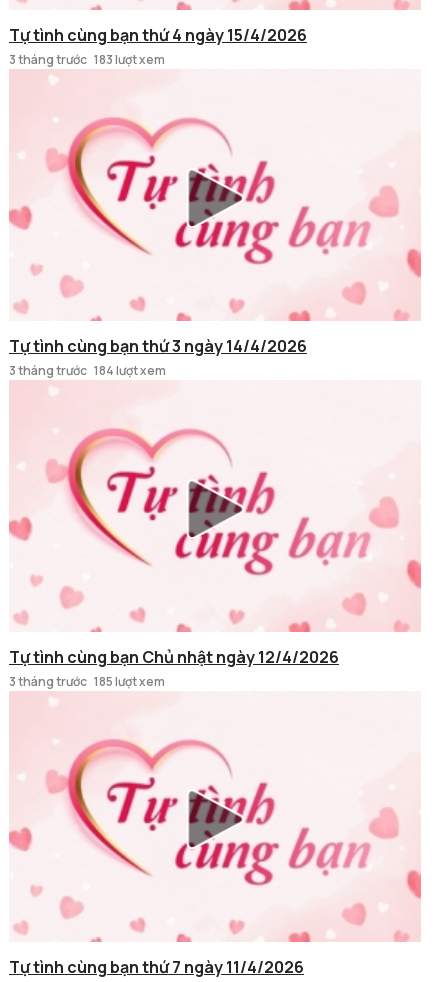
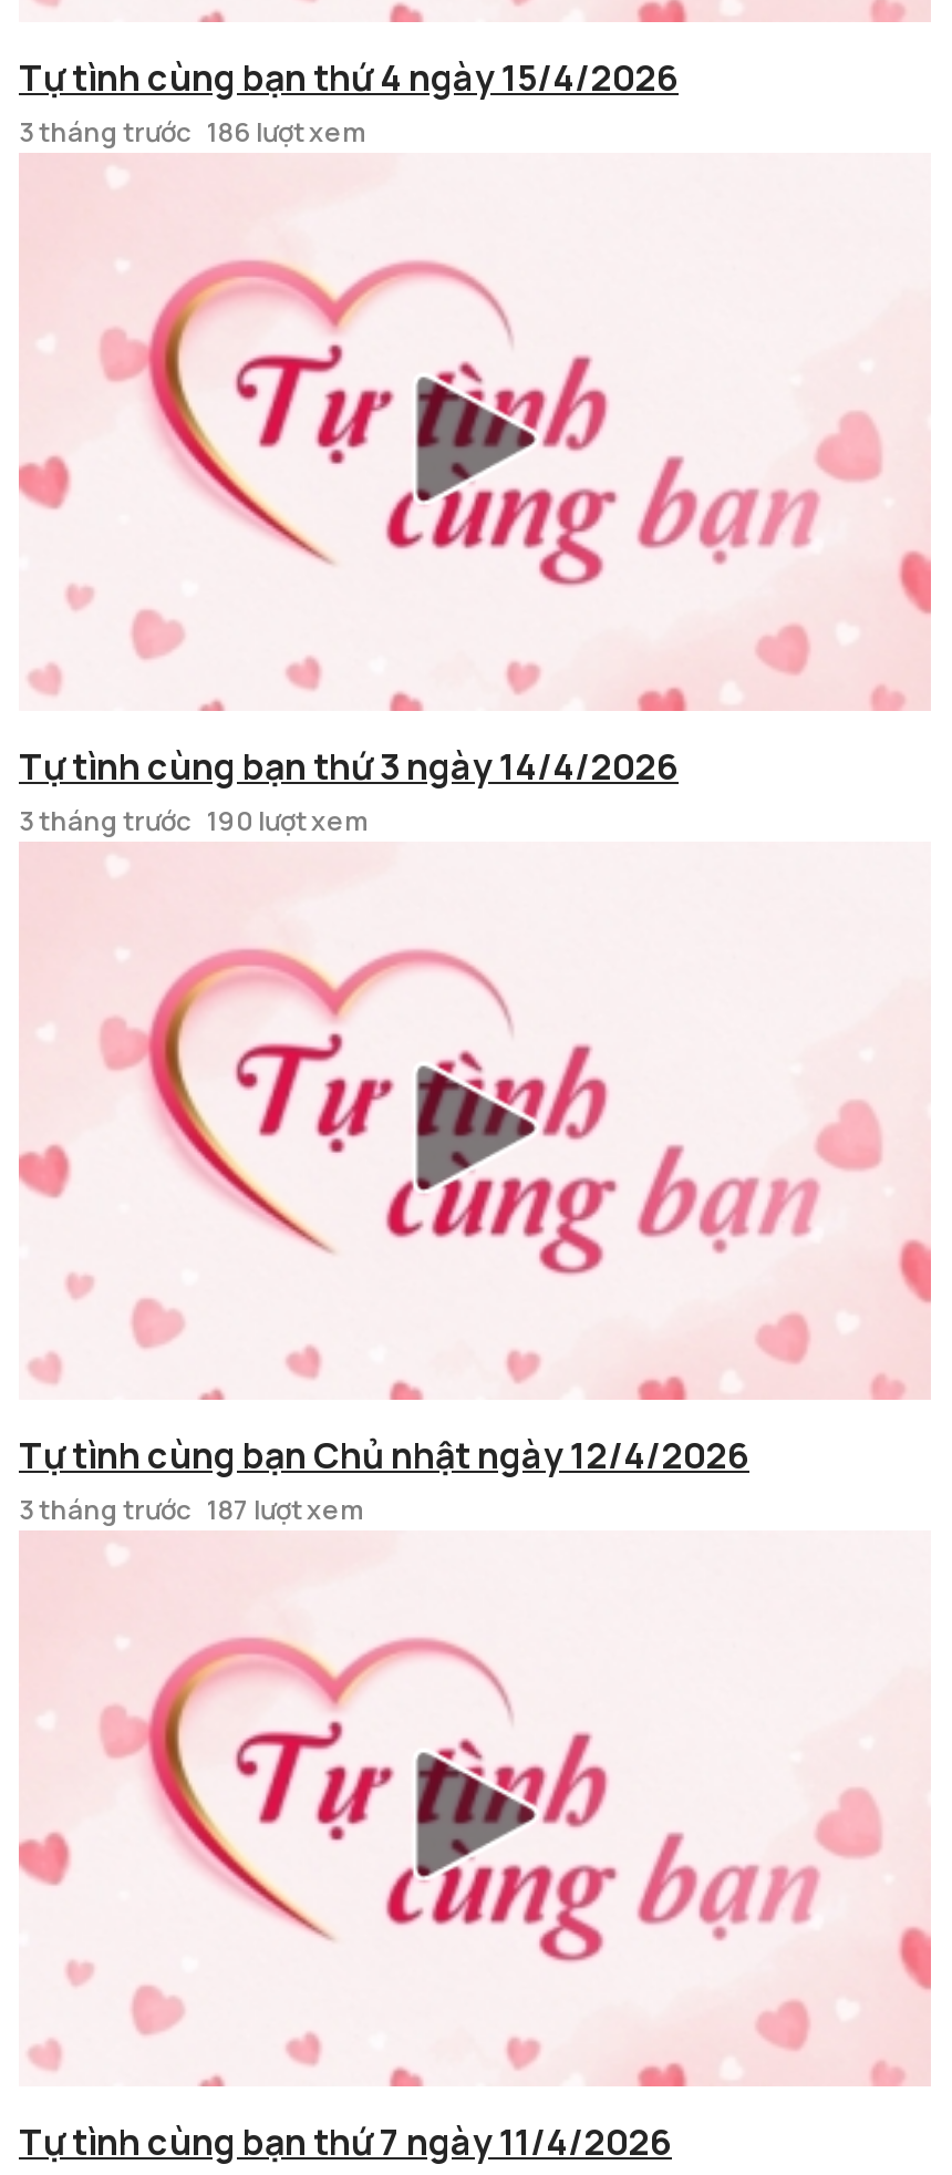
[9,51,165,68] 3 tháng trước 183 lượt xem -> [19,114,366,151] 3 tháng trước 186 lượt xem
[9,362,166,379] 3 tháng trước 184 lượt xem -> [19,802,369,839] 3 tháng trước 190 lượt xem
[9,672,165,689] 3 tháng trước 185 lượt xem -> [19,1489,364,1527] 3 tháng trước 187 lượt xem

